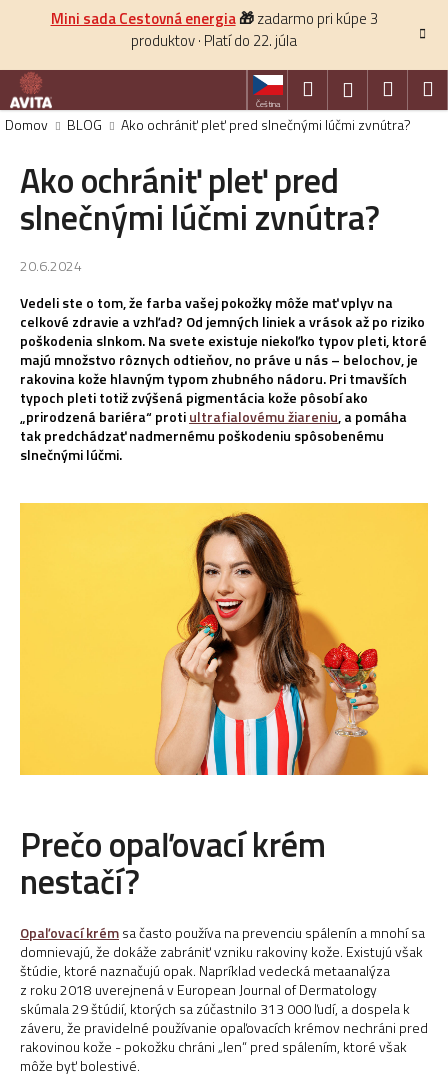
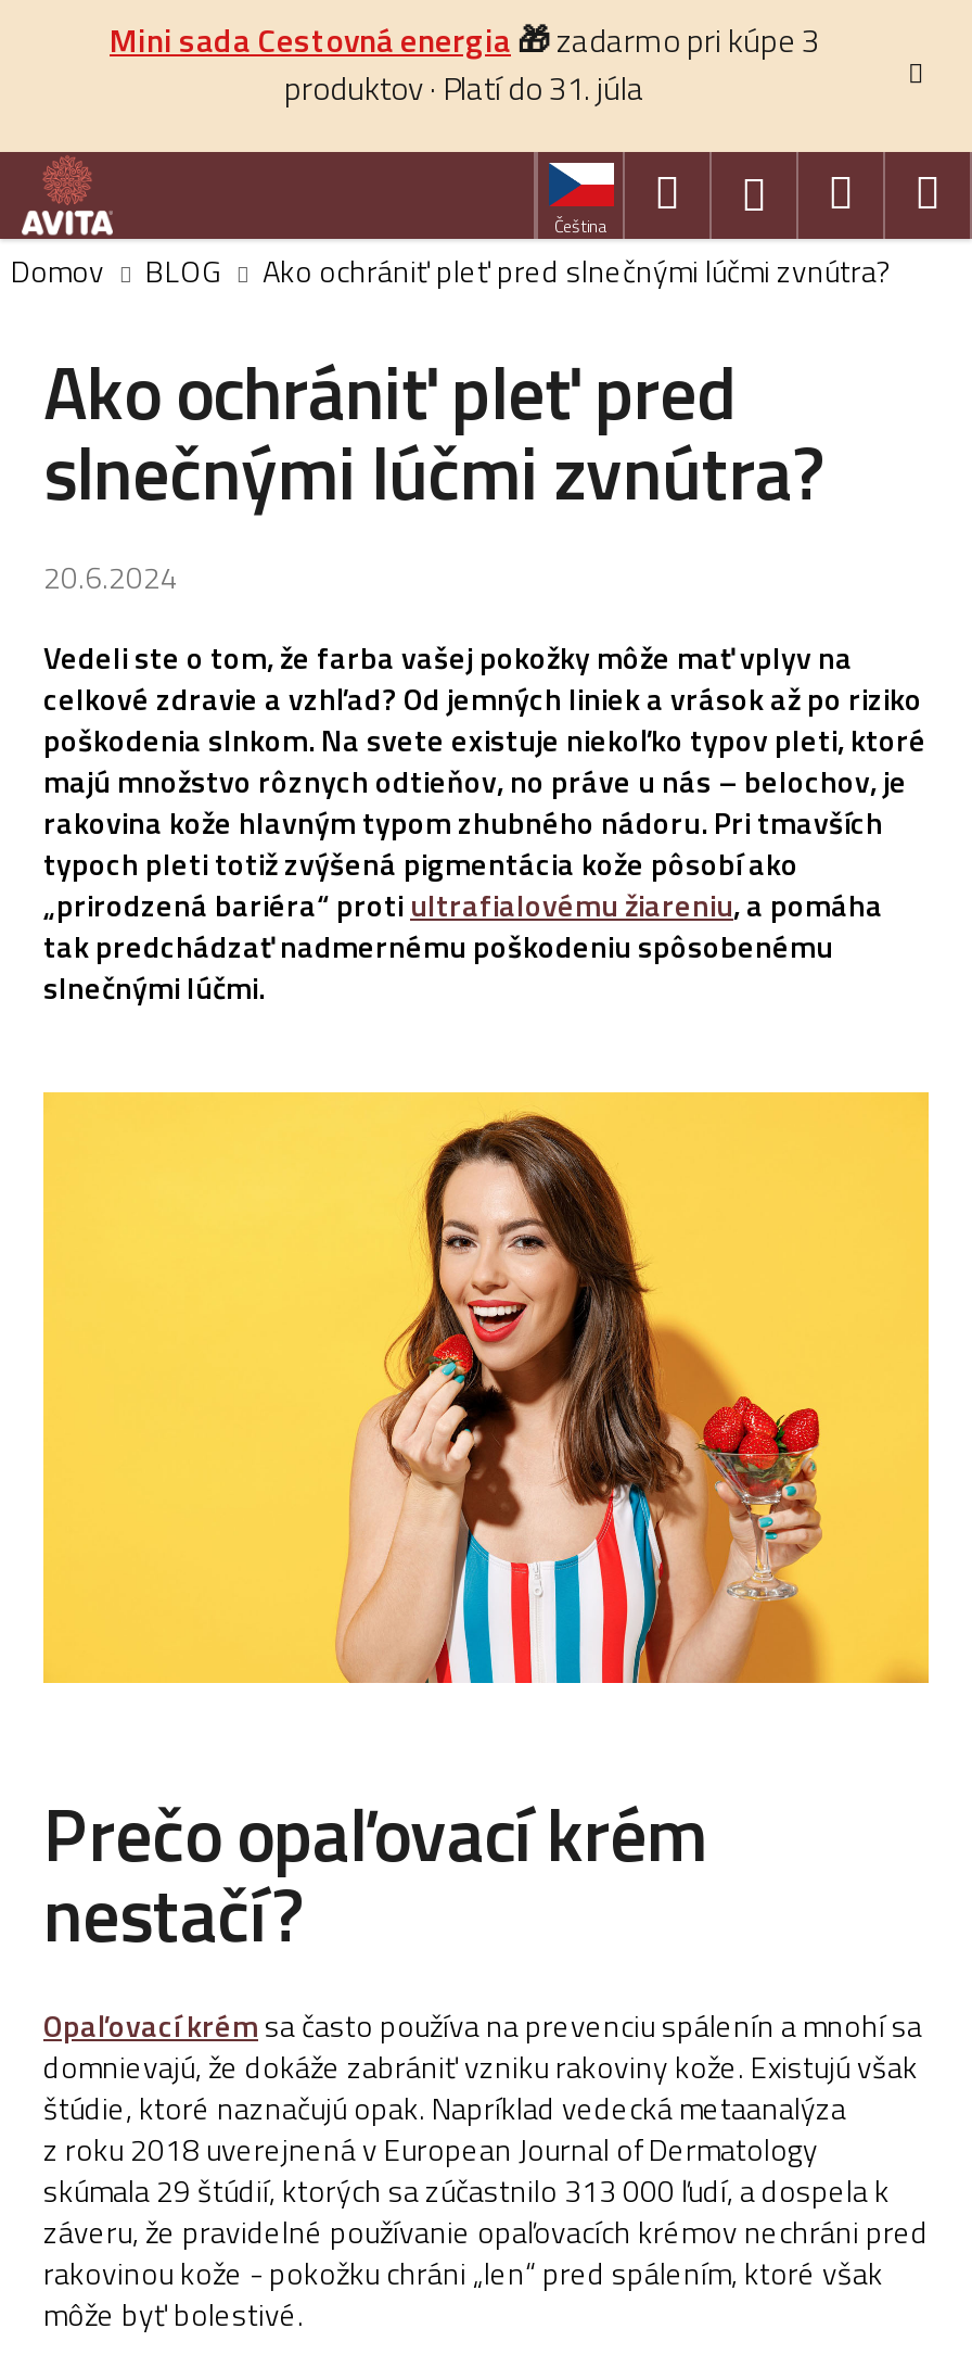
[131,29,297,52] produktov · Platí do 22. júla -> [284,63,644,113] produktov · Platí do 31. júla

